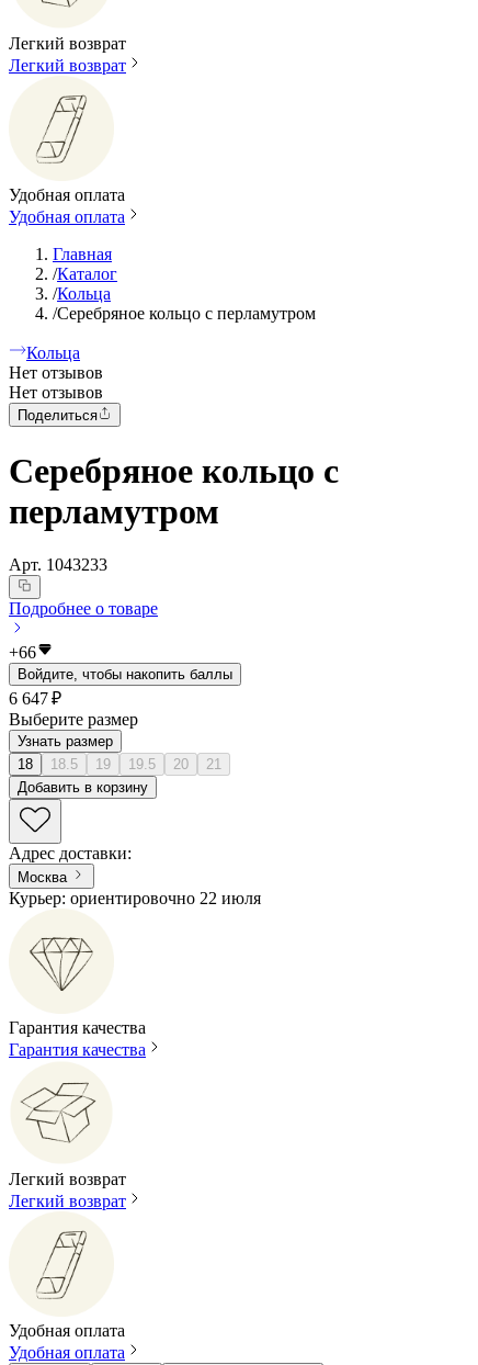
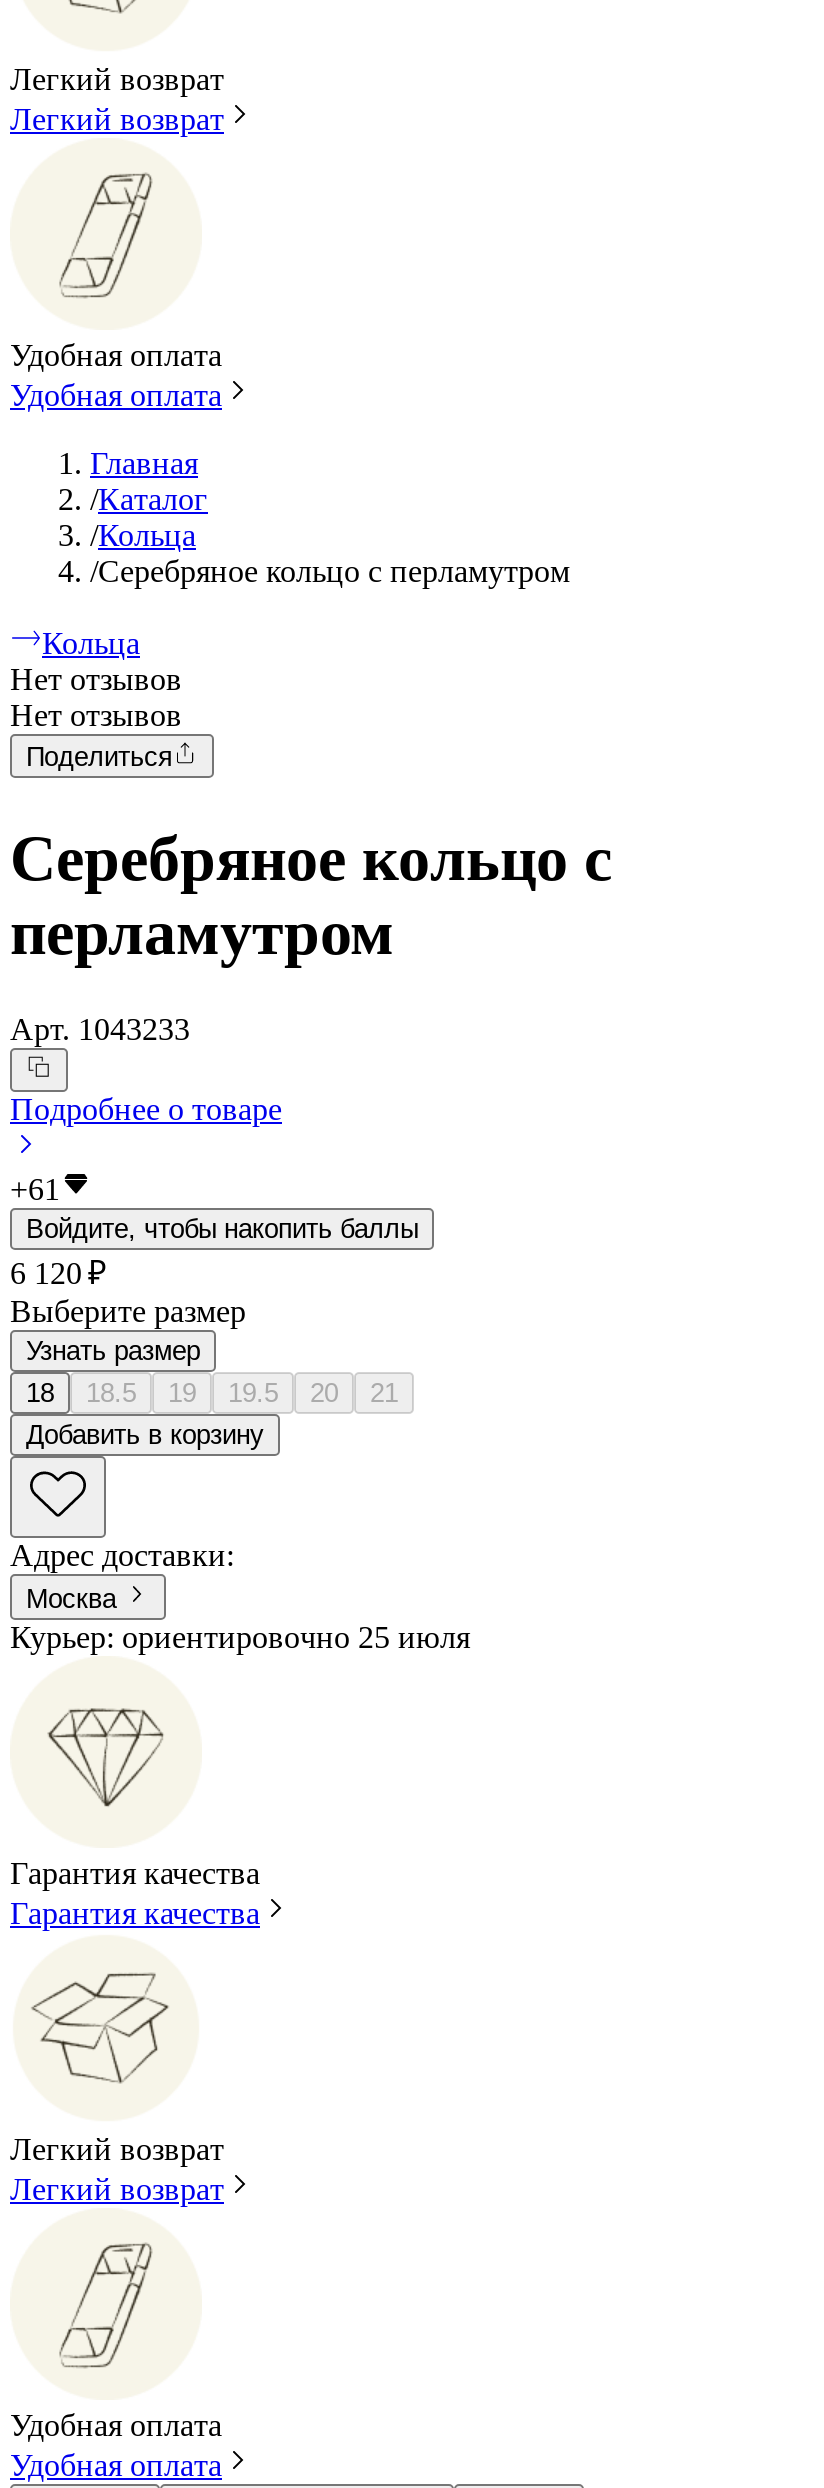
[9,644,36,662] +66 -> [10,1173,60,1207] +61
[9,690,61,708] 6 647 ₽ -> [10,1257,106,1291] 6 120 ₽
[9,889,261,907] Курьер: ориентировочно 22 июля -> [10,1620,470,1654] Курьер: ориентировочно 25 июля

